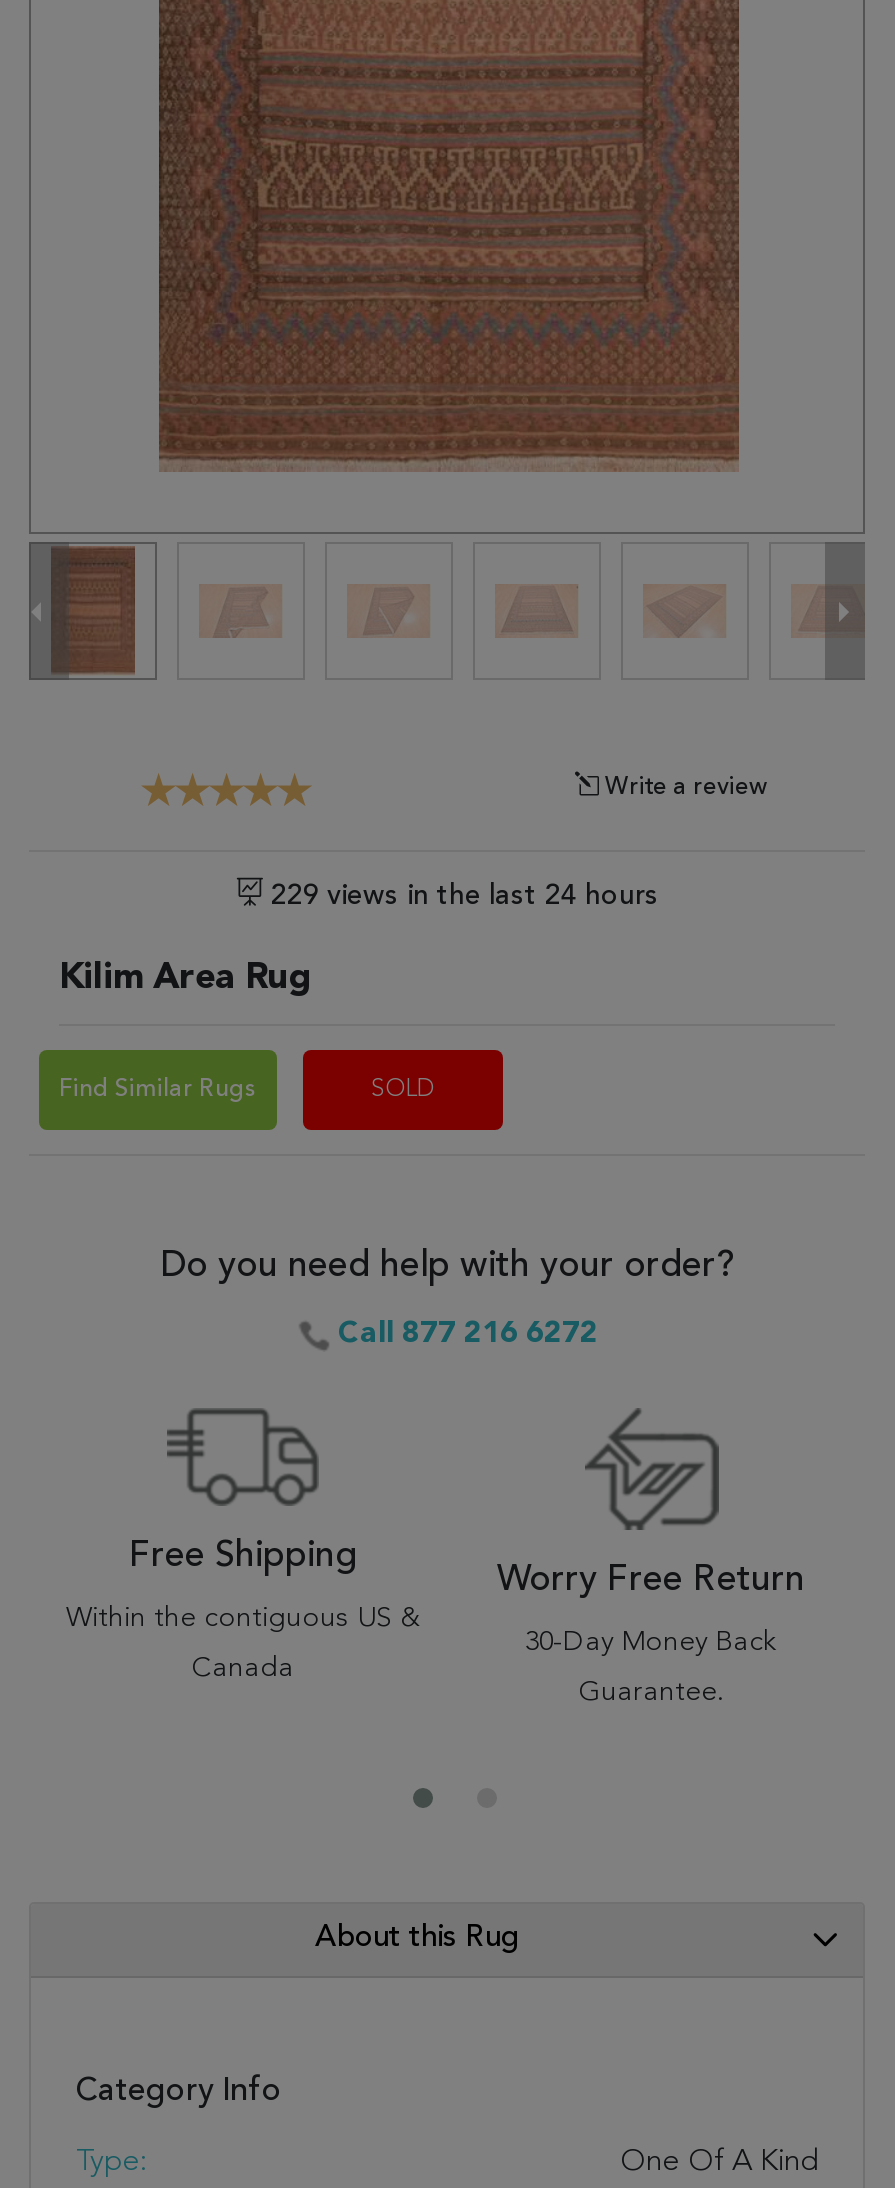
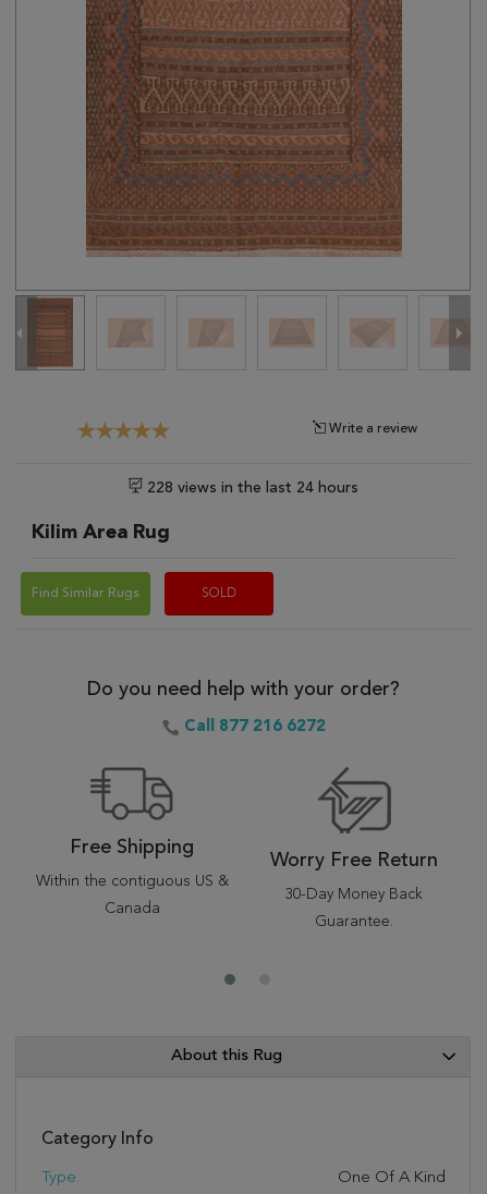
[263,882,659,910] 229 views in the last 24 hours -> [143,480,358,496] 228 views in the last 24 hours

